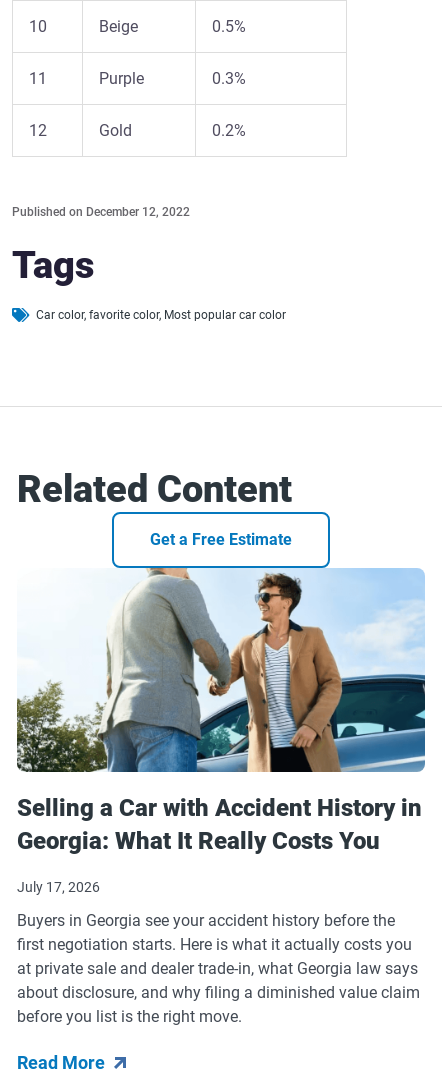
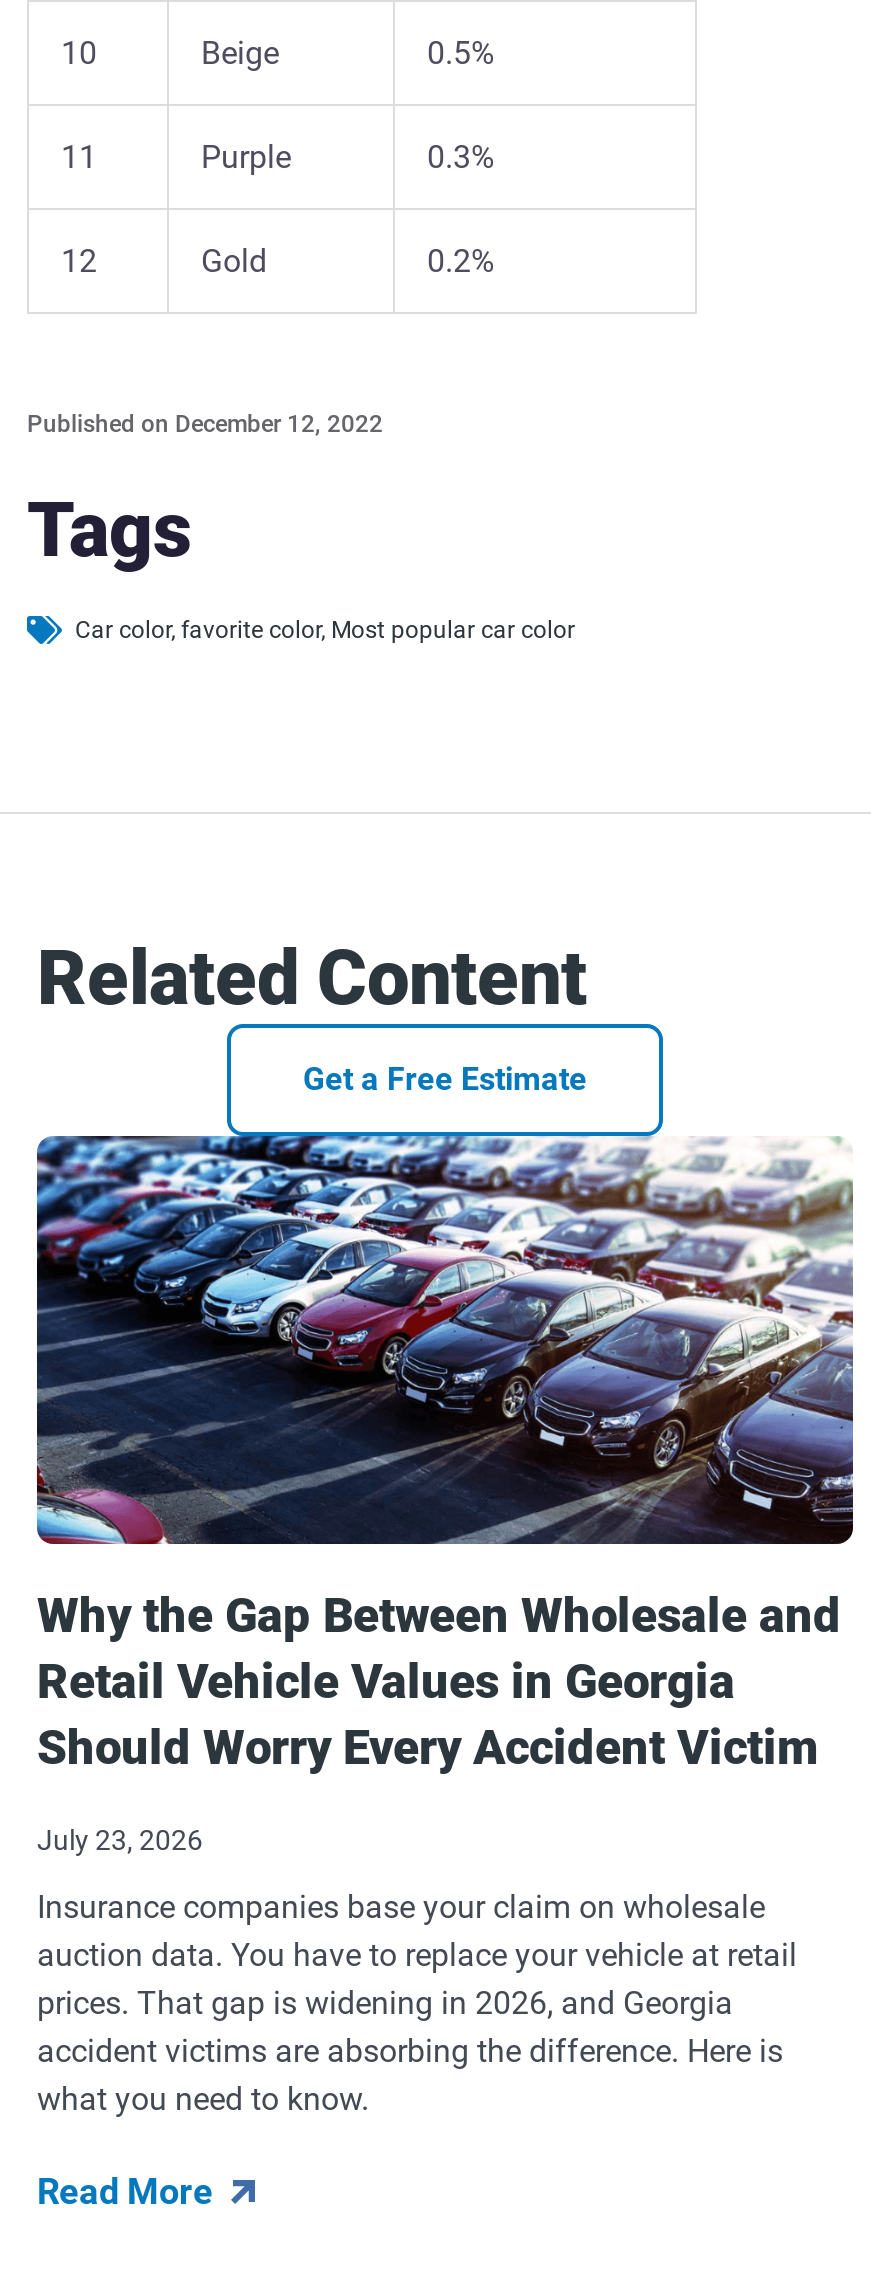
[17,567,425,754] [image] -> [35,1134,855,1546] [image]
[17,794,422,855] Selling a Car with Accident History in | Georgia: What It Really Costs You -> [37,1588,841,1776] Why the Gap Between Wholesale and | Retail Vehicle Values in Georgia | Should Worry Every Accident Victim
[17,879,100,895] July 17, 2026 -> [37,1824,203,1856] July 23, 2026
[17,911,420,1026] Buyers in Georgia see your accident history before the | first negotiation starts. Here is what it actually costs you | at private sale and dealer trade-in, what Georgia law says | about disclosure, and why filing a diminished value claim | before you list is the right move. -> [37,1888,797,2118] Insurance companies base your claim on wholesale | auction data. You have to replace your vehicle at retail | prices. That gap is widening in 2026, and Georgia | accident victims are absorbing the difference. Here is | what you need to know.

